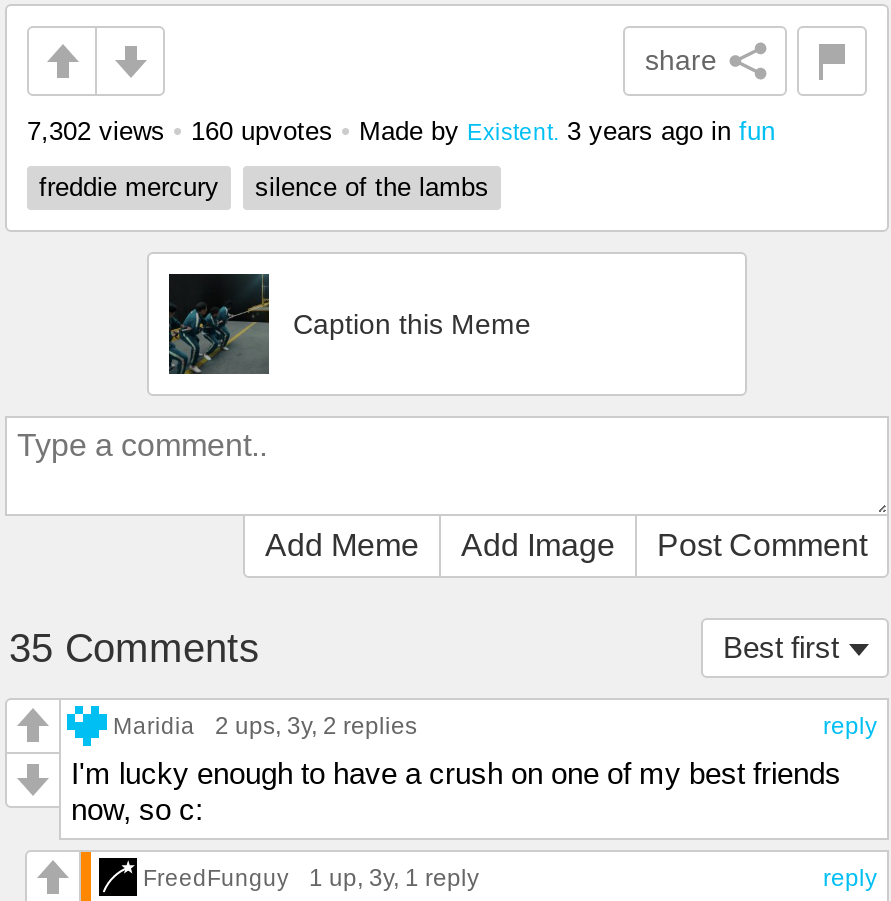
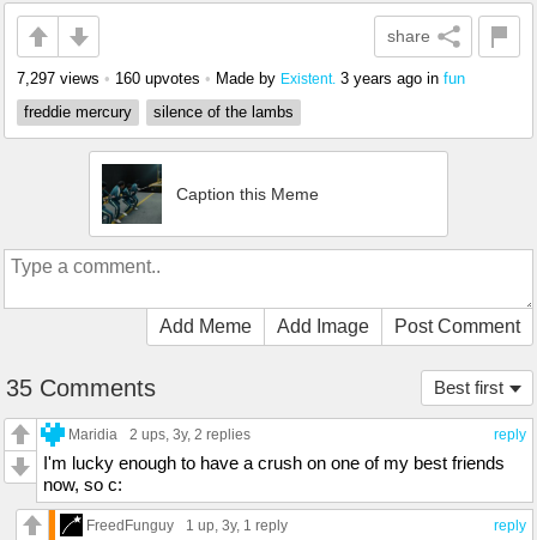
[27,116,775,146] 7,302 views • 160 upvotes • Made by Existent. 3 years ago in fun -> [17,69,465,87] 7,297 views • 160 upvotes • Made by Existent. 3 years ago in fun

